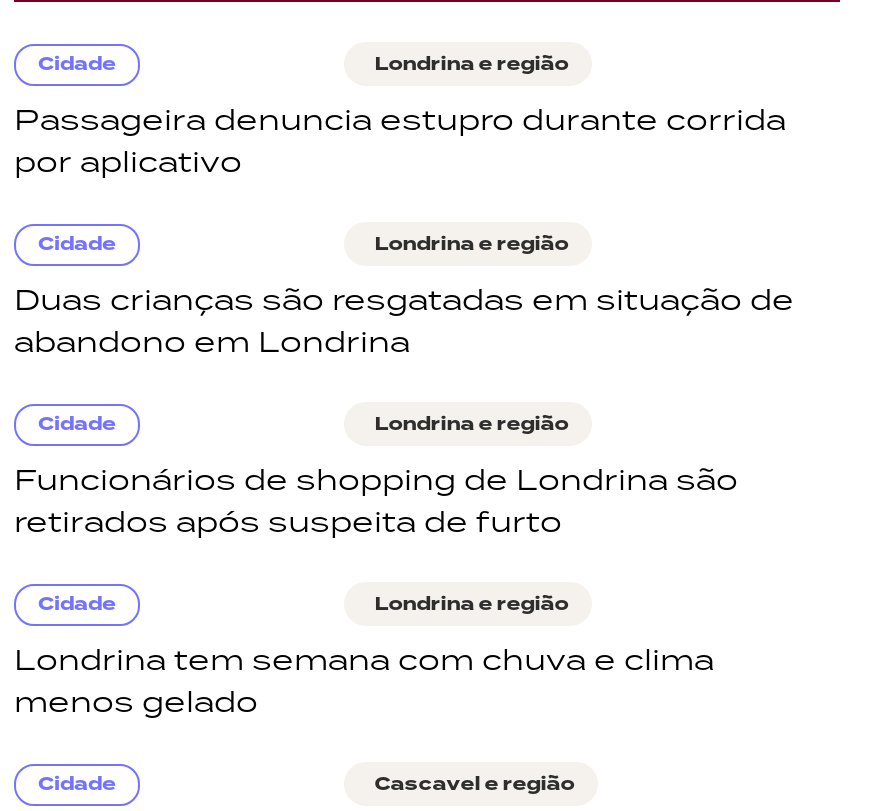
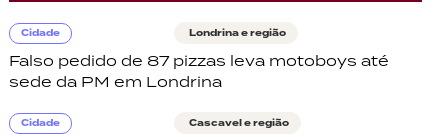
[14,100,794,720] Passageira denuncia estupro durante corrida | por aplicativo | Cidade | Londrina e região | Duas crianças são resgatadas em situação de | abandono em Londrina | Cidade | Londrina e região | Funcionários de shopping de Londrina são | retirados após suspeita de furto | Cidade | Londrina e região | Londrina tem semana com chuva e clima | menos gelado -> [9,51,389,91] Falso pedido de 87 pizzas leva motoboys até | sede da PM em Londrina

